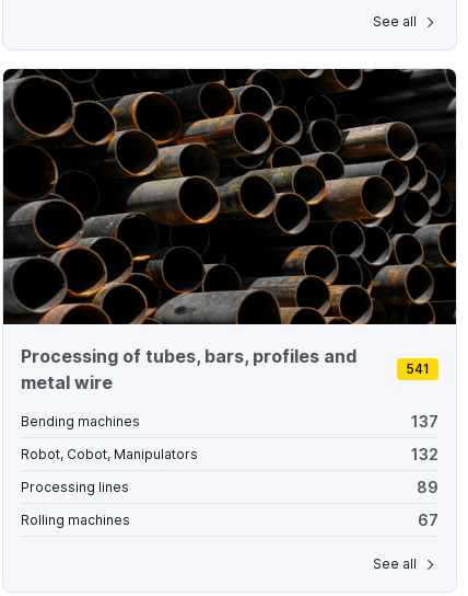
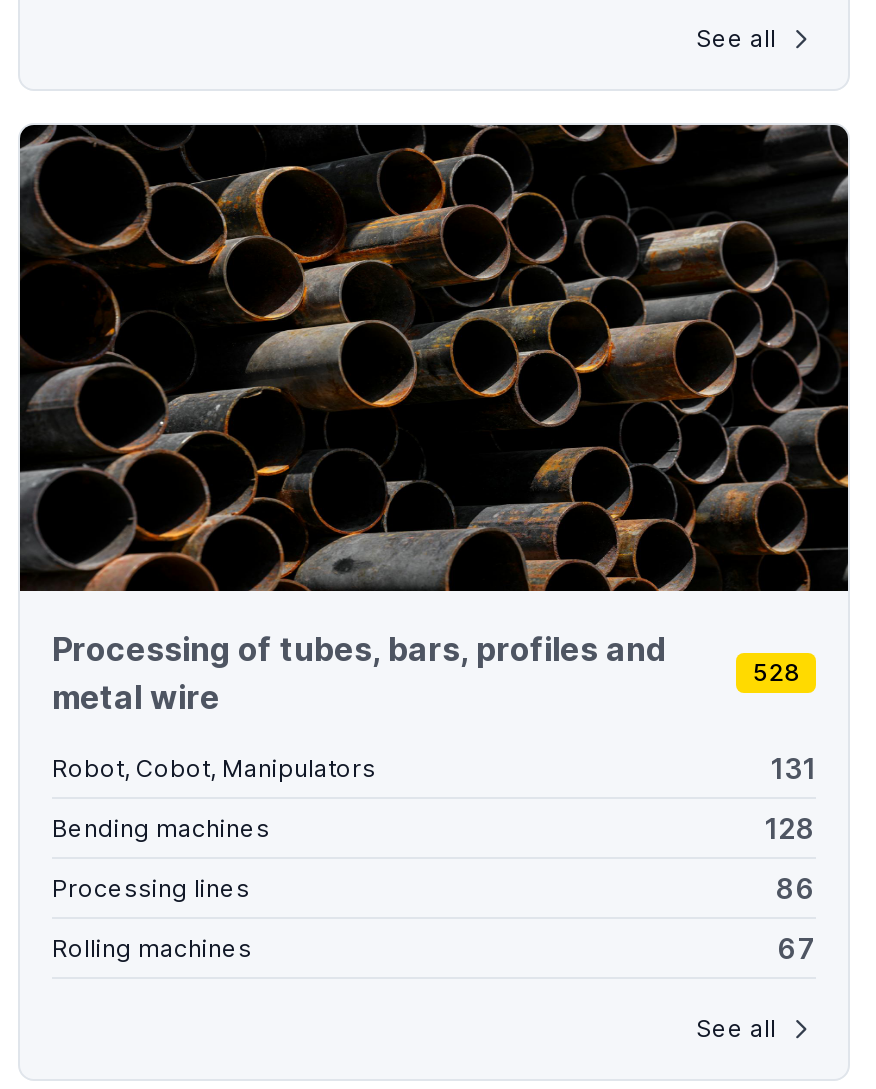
[406,361,430,377] 541 -> [752,657,816,785] 528 | 131
moved [21,413,140,429] -> [52,812,270,842]: Bending machines
[411,412,438,464] 137 | 132 -> [764,811,816,845] 128
moved [21,446,198,462] -> [52,752,376,782]: Robot, Cobot, Manipulators
[417,478,438,497] 89 -> [776,871,816,905] 86

